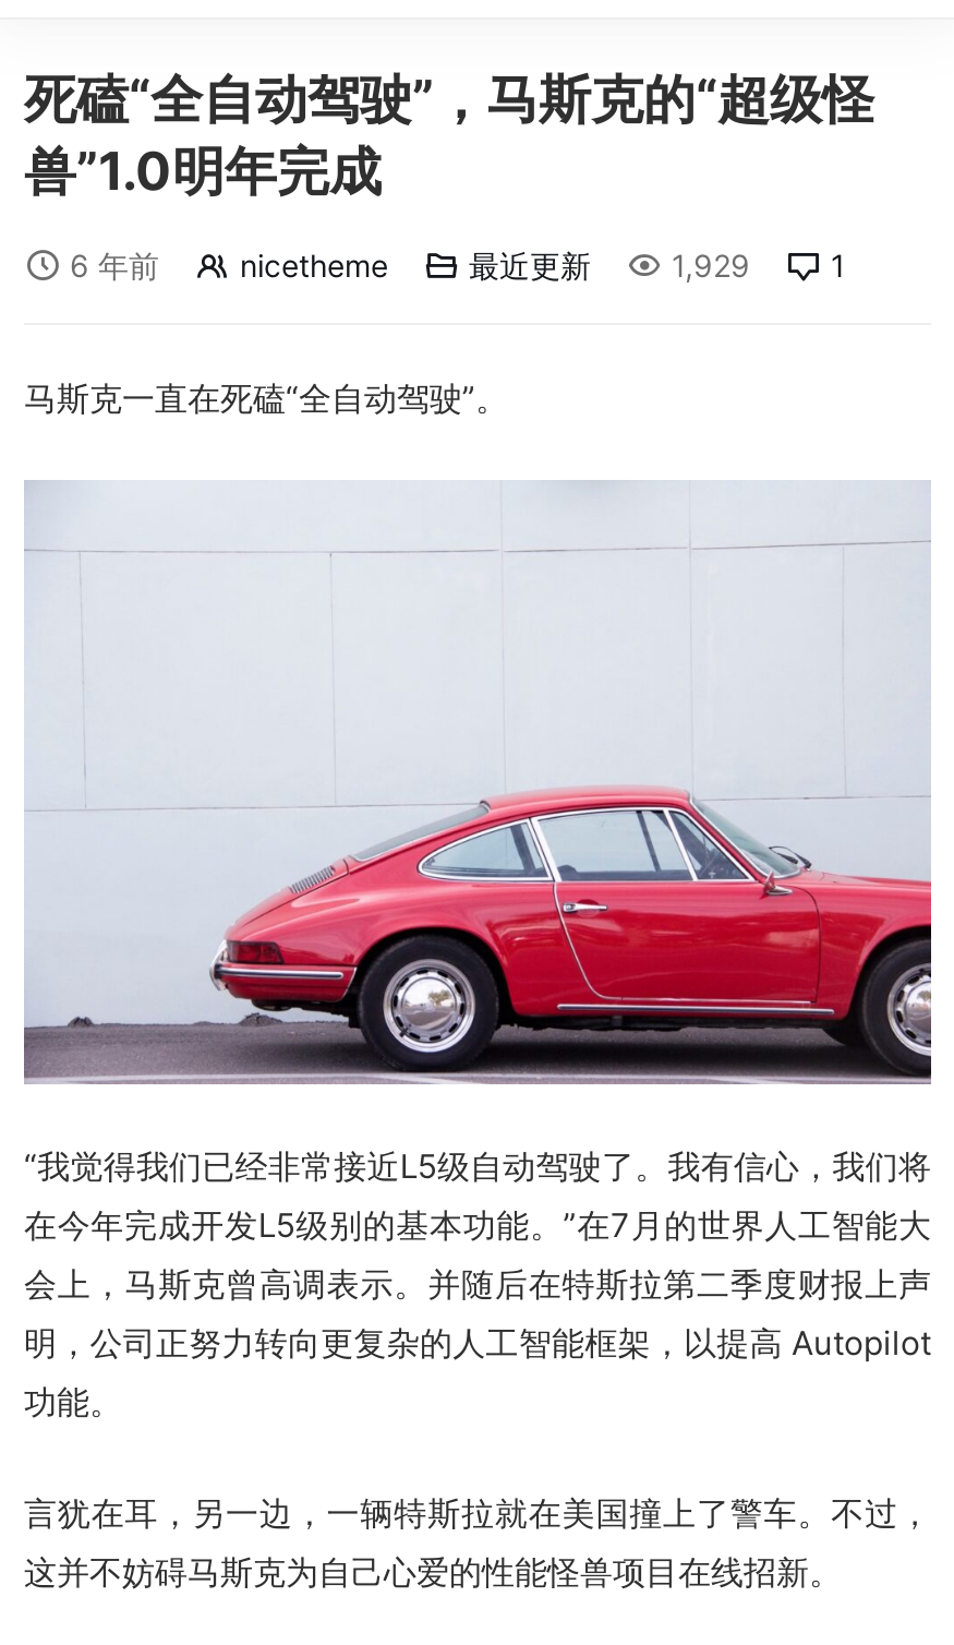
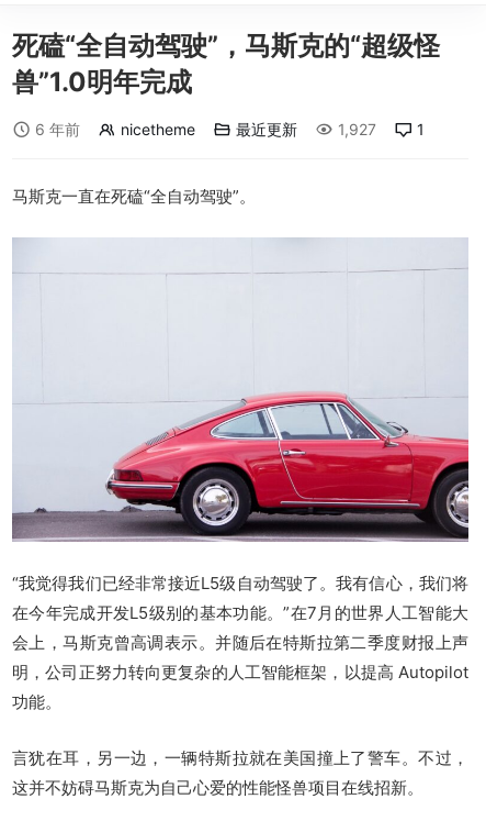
[672,247,750,284] 1,929 -> [338,120,376,138] 1,927

